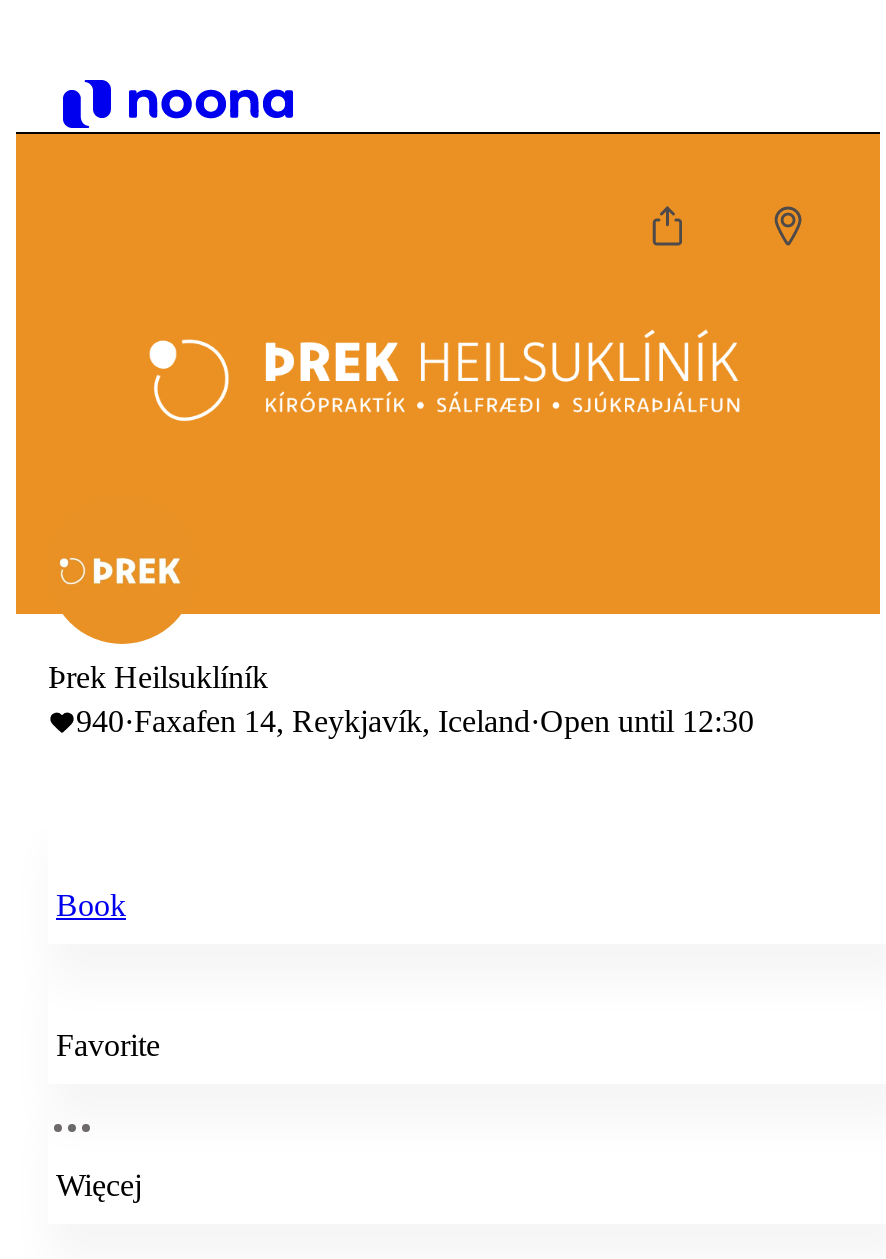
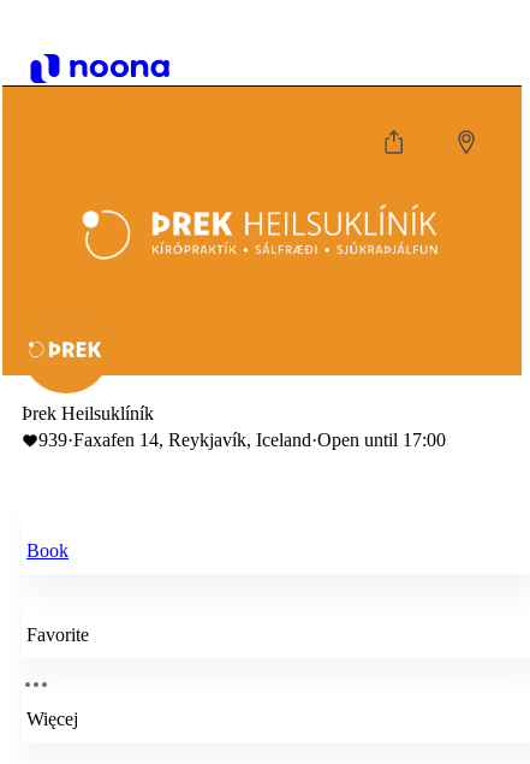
[76,704,754,738] 940·Faxafen 14, Reykjavík, Iceland·Open until 12:30 -> [38,430,446,450] 939·Faxafen 14, Reykjavík, Iceland·Open until 17:00

